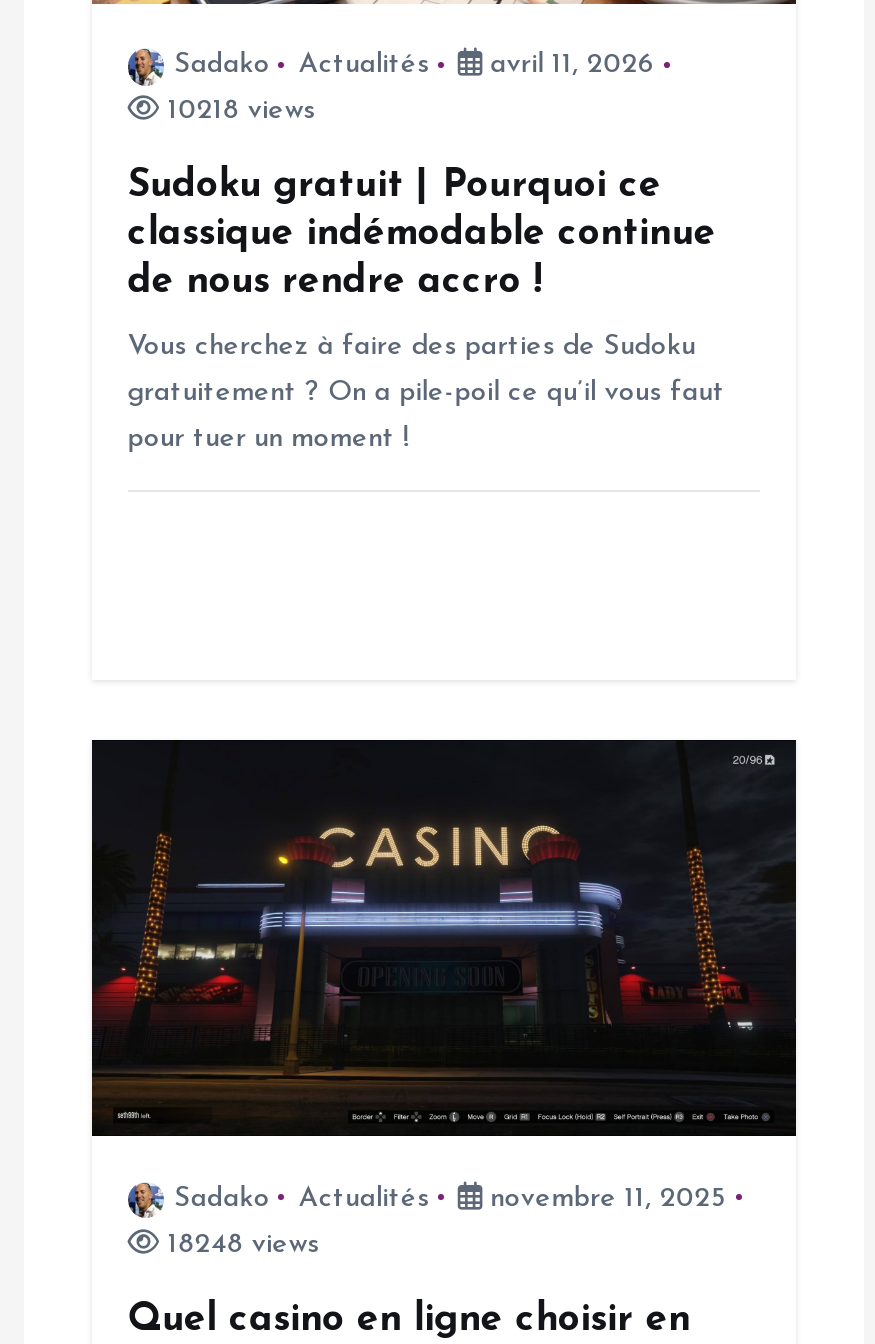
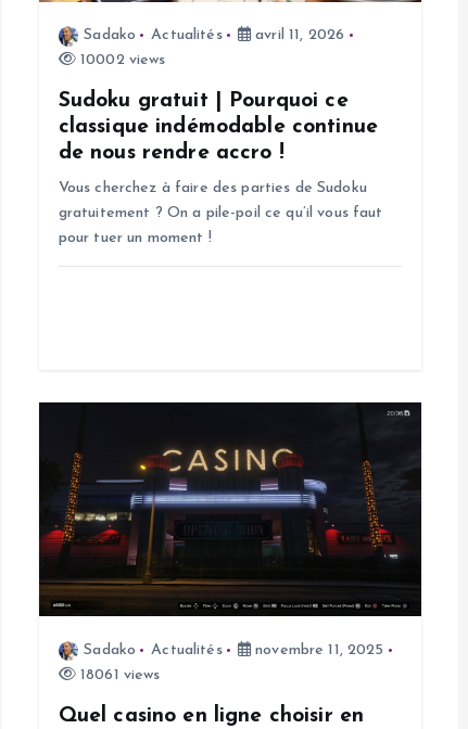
[160,96,315,126] 10218 views -> [76,52,166,68] 10002 views
[160,1230,319,1260] 18248 views -> [76,667,160,683] 18061 views

